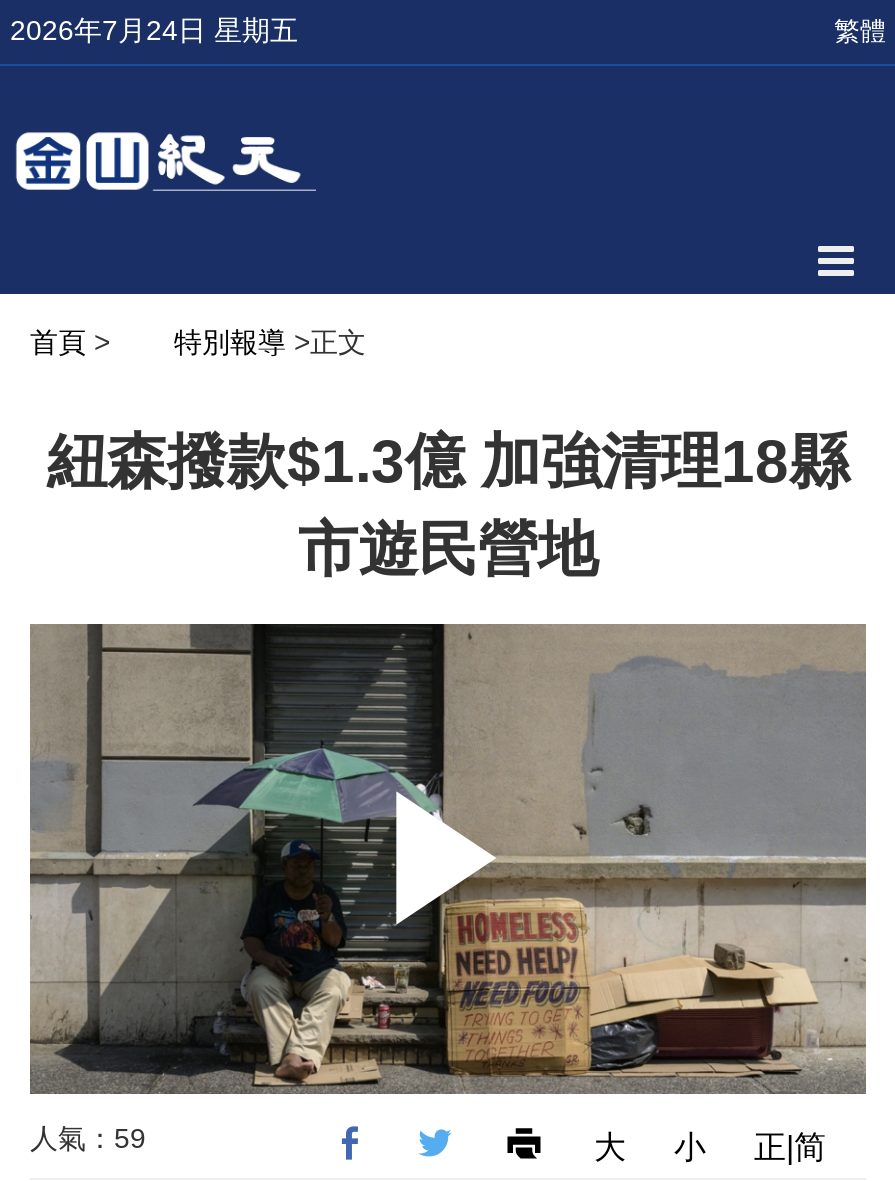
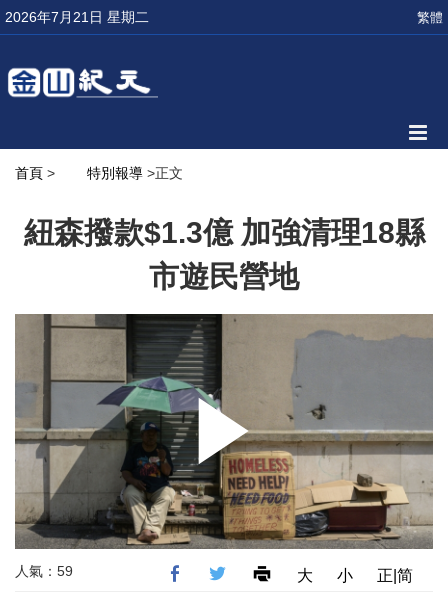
[10,14,298,46] 2026年7月24日 星期五 -> [5,9,149,25] 2026年7月21日 星期二

